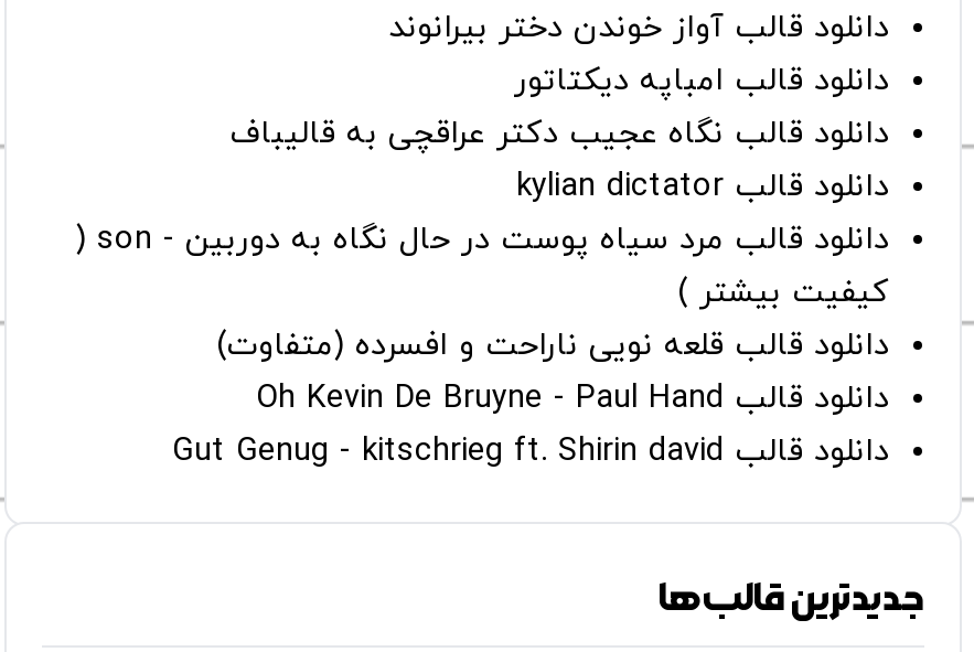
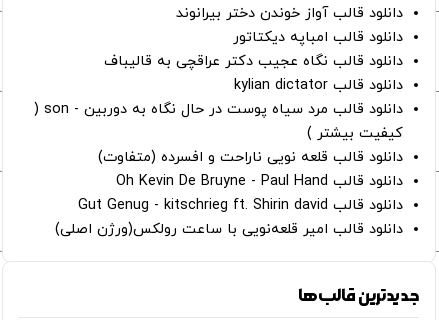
none -> [55,221,403,238] دانلود قالب امیر قلعه‌نویی با ساعت رولکس(ورژن اصلی)

